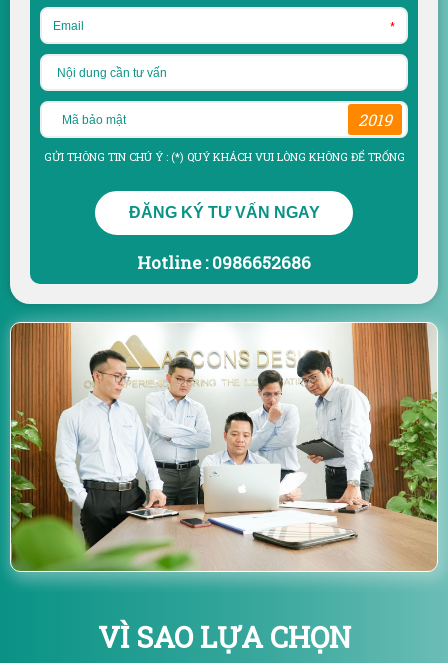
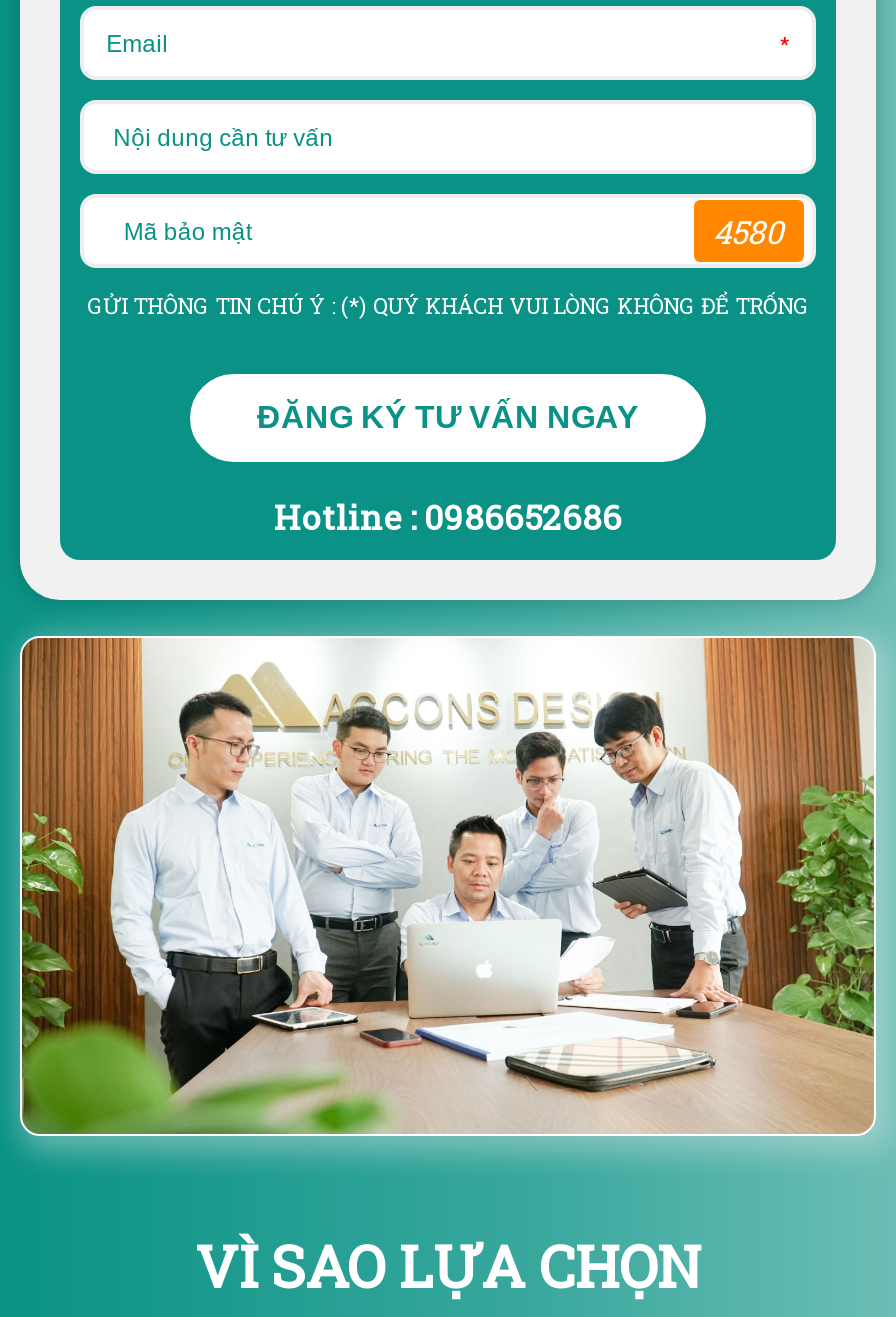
[357,109,391,130] 2019 -> [713,209,783,251] 4580

